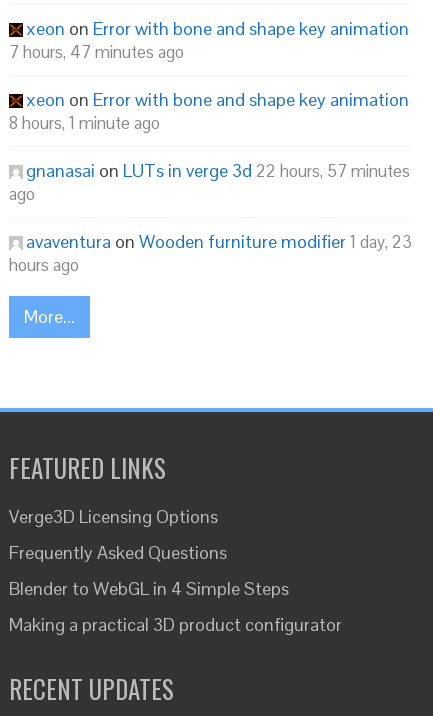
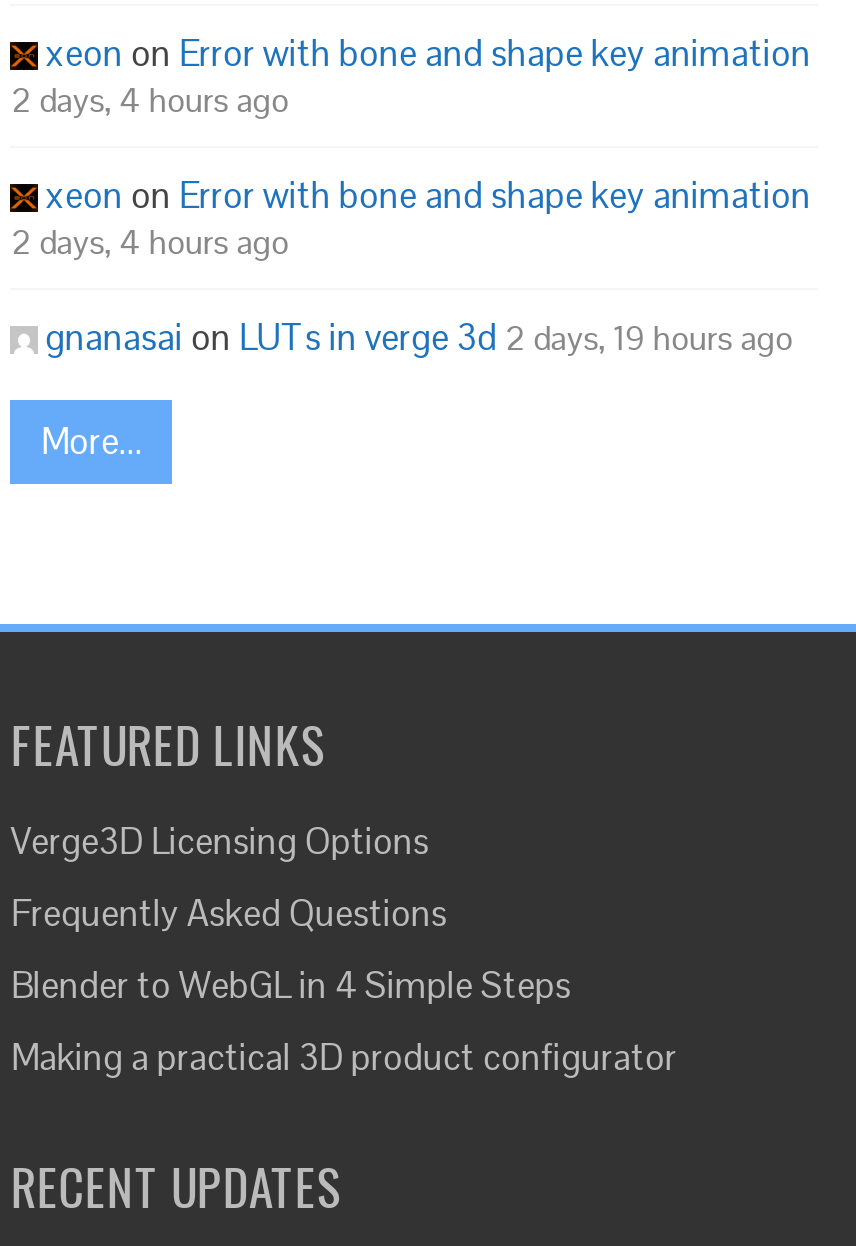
[9,40,184,62] 7 hours, 47 minutes ago -> [11,77,289,121] 2 days, 4 hours ago
[9,111,412,275] 8 hours, 1 minute ago | gnanasai on LUTs in verge 3d 22 hours, 57 minutes | ago | avaventura on Wooden furniture modifier 1 day, 23 | hours ago -> [11,219,793,359] 2 days, 4 hours ago | gnanasai on LUTs in verge 3d 2 days, 19 hours ago

